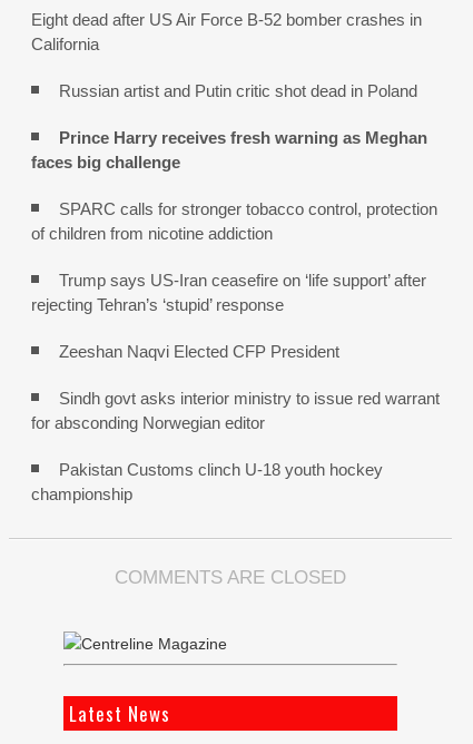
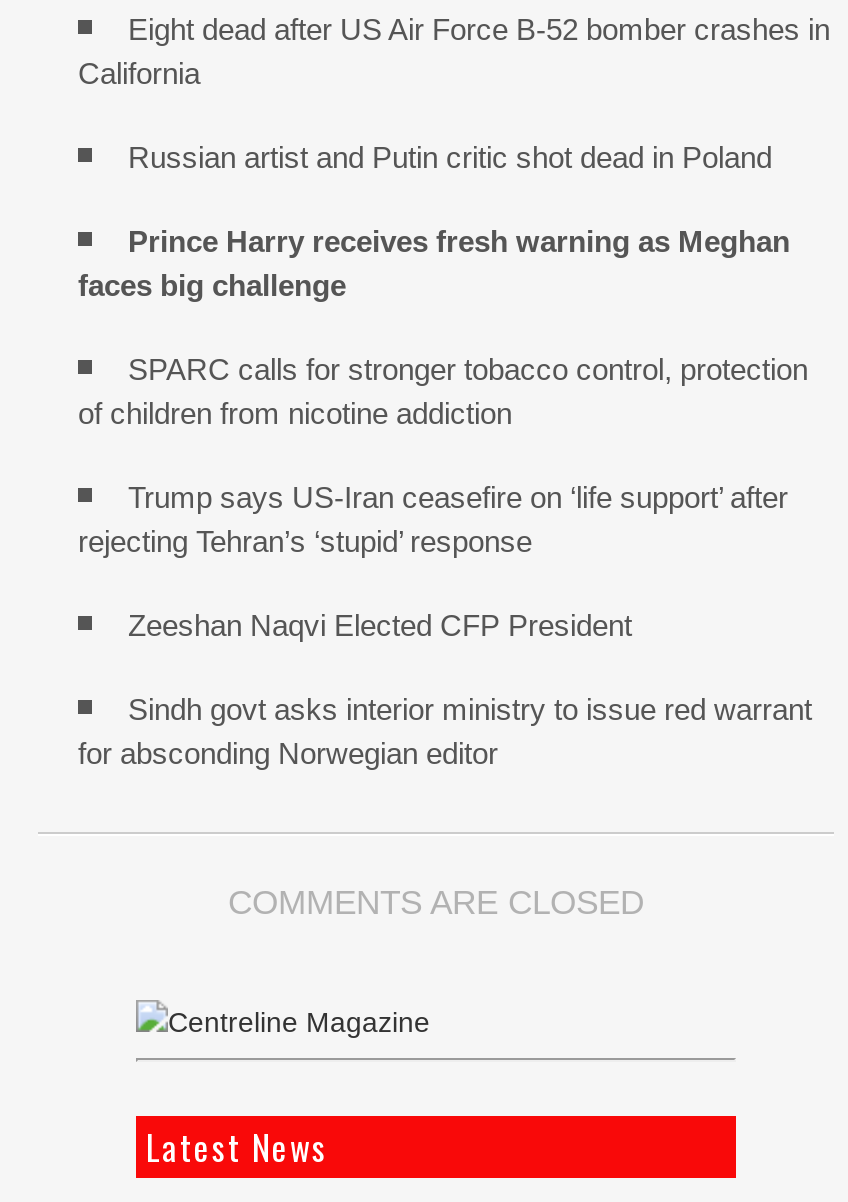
[31,460,383,503] Pakistan Customs clinch U-18 youth hockey | championship -> none

